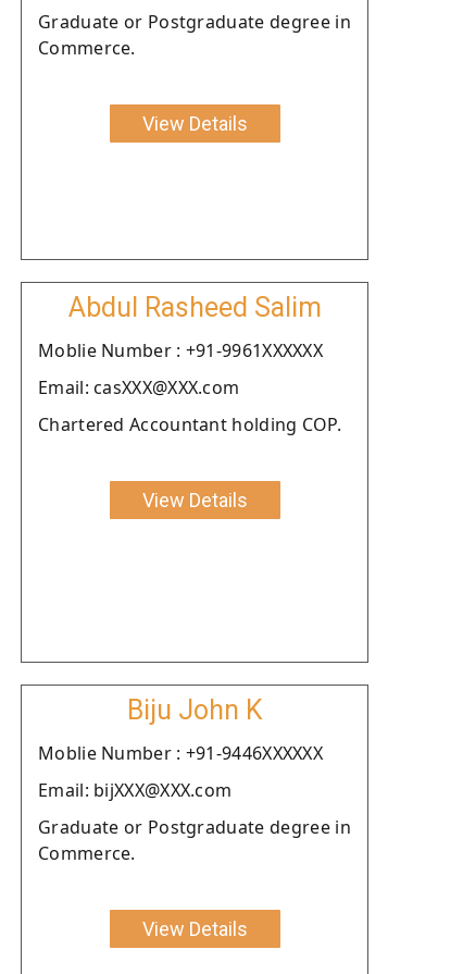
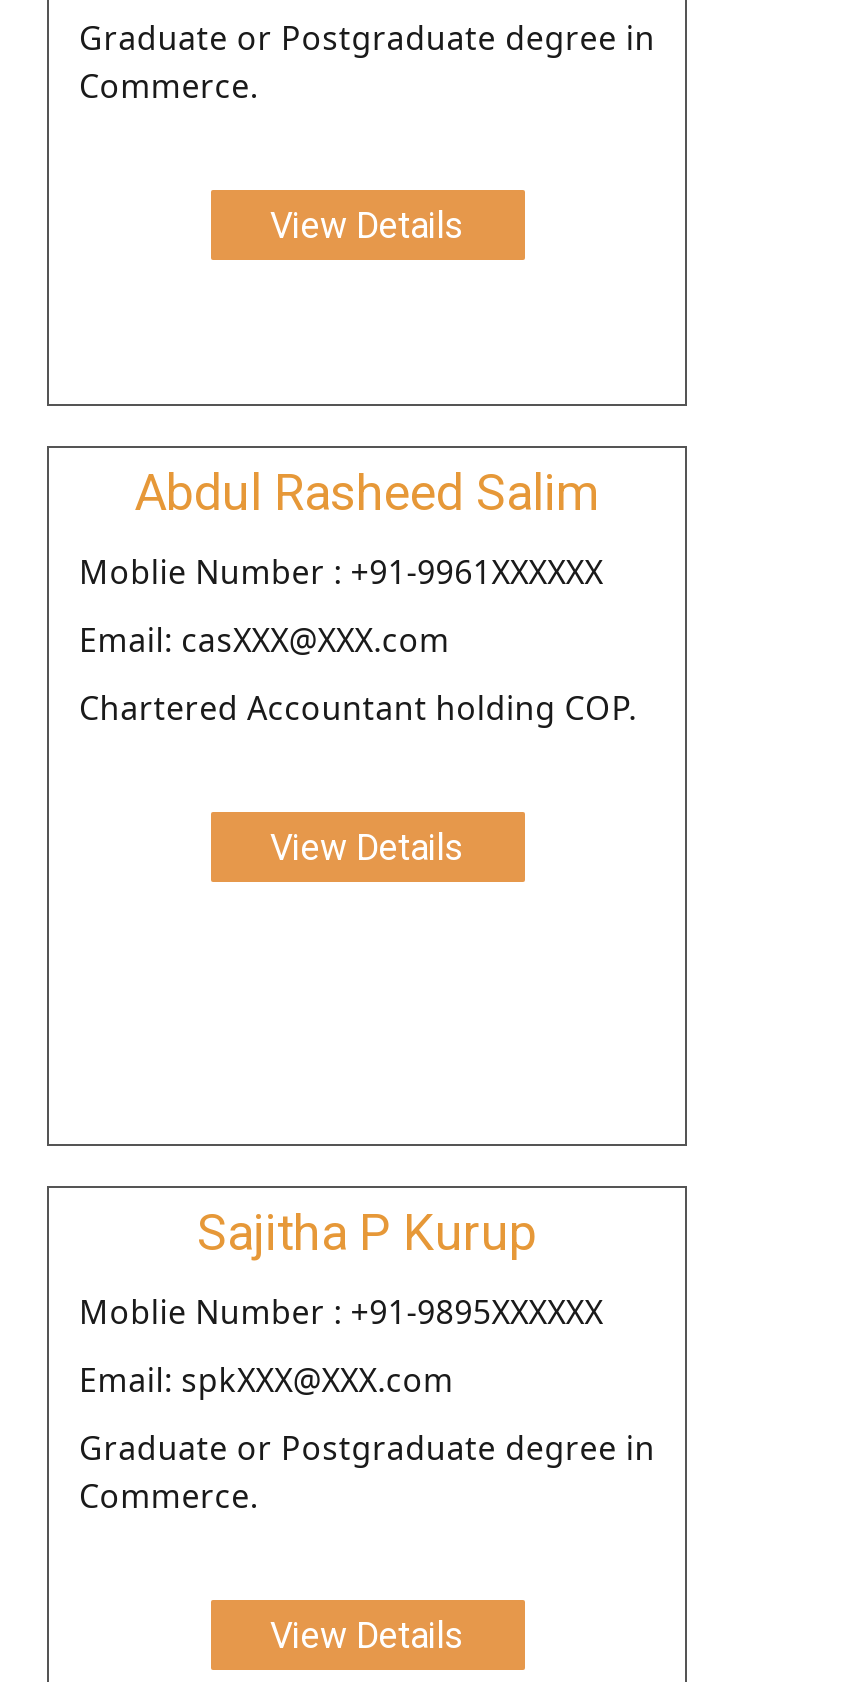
[127,694,262,726] Biju John K -> [197,1204,537,1262] Sajitha P Kurup
[38,741,323,765] Moblie Number : +91-9446XXXXXX -> [79,1290,603,1334] Moblie Number : +91-9895XXXXXX
[38,778,232,802] Email: bijXXX@XXX.com -> [79,1358,454,1402] Email: spkXXX@XXX.com

